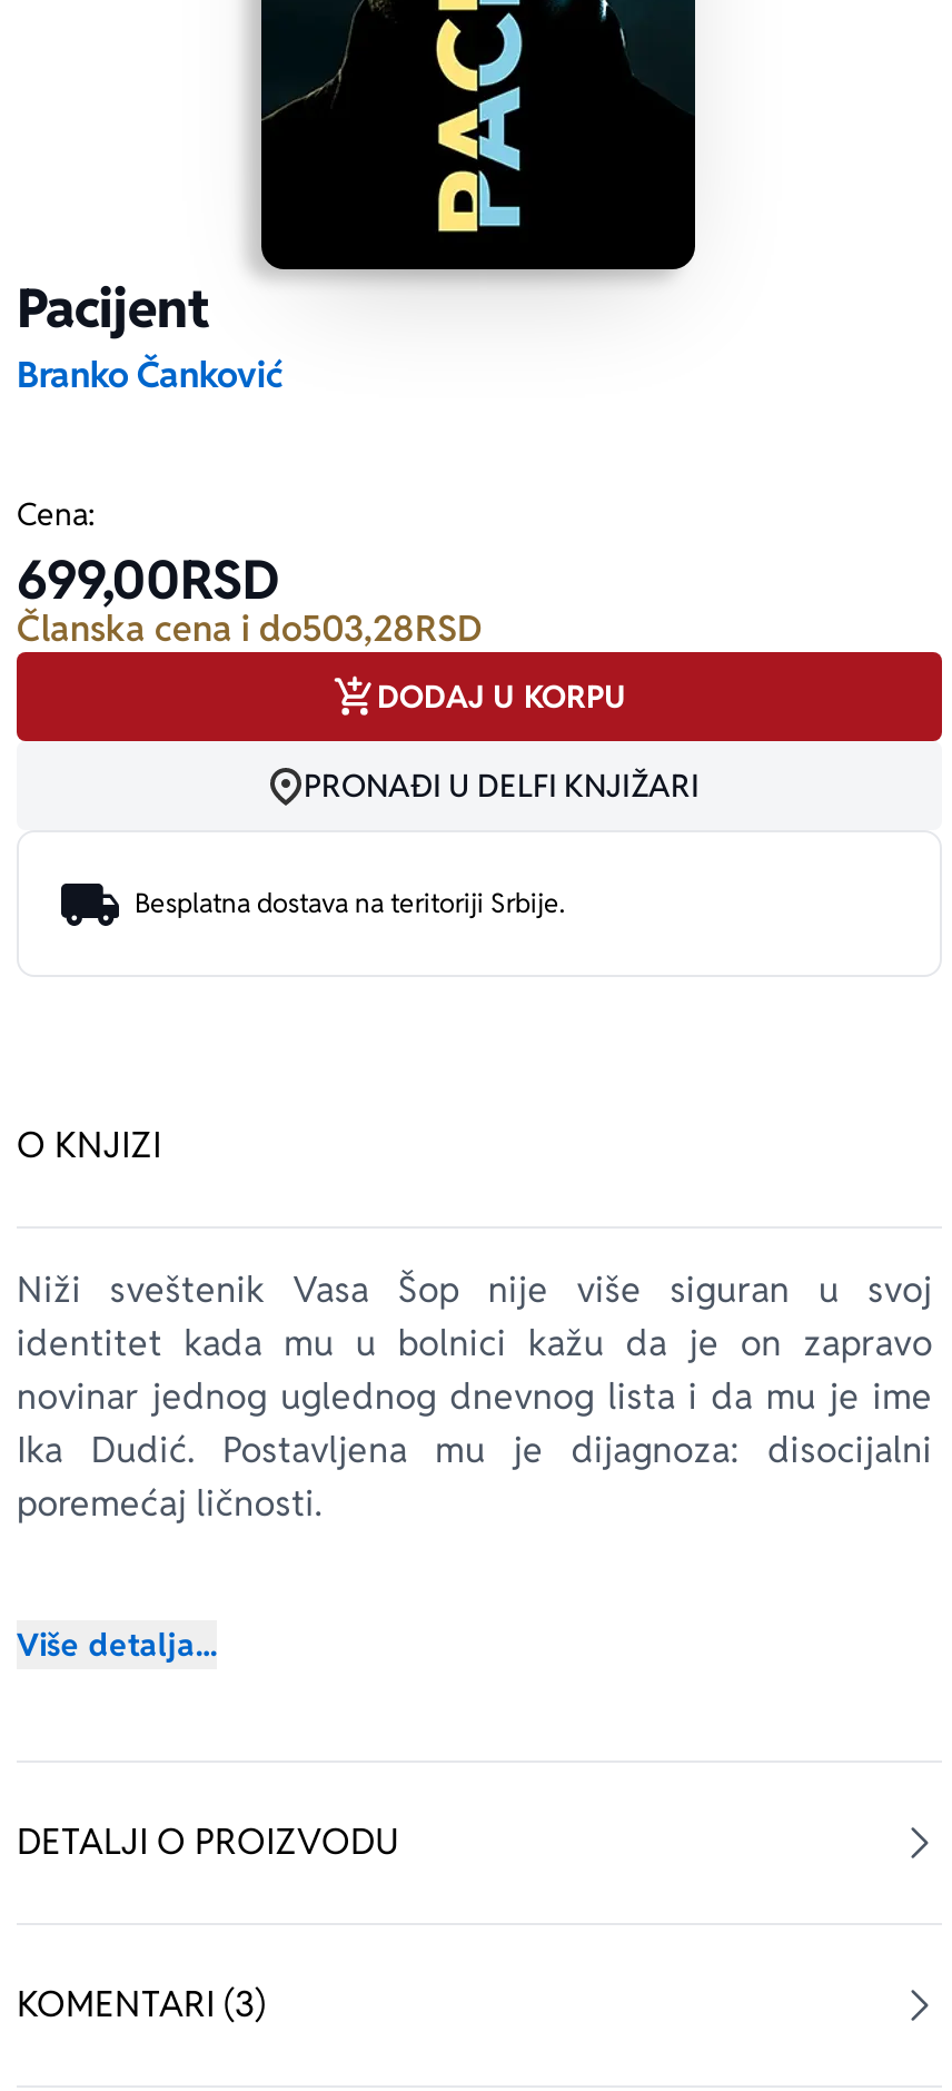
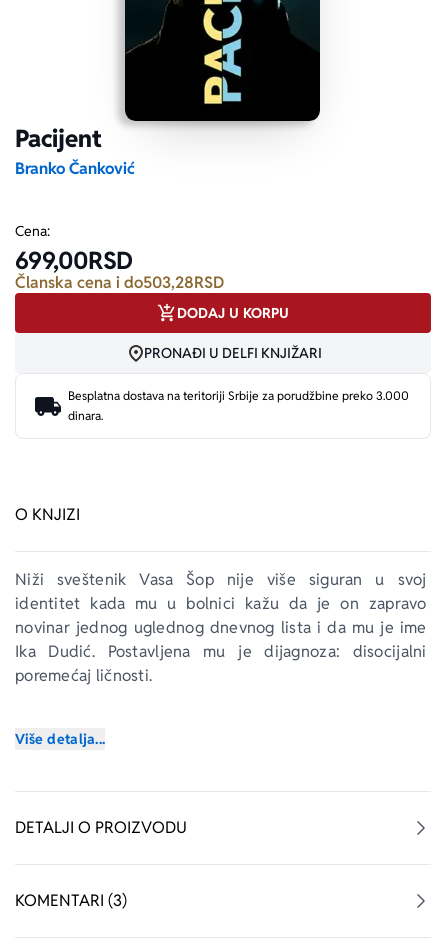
[135,886,564,919] Besplatna dostava na teritoriji Srbije. -> [68,388,409,423] Besplatna dostava na teritoriji Srbije za porudžbine preko 3.000 | dinara.

